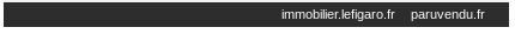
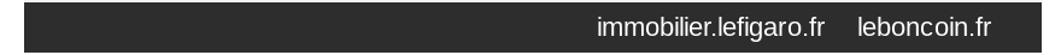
[410,7,484,21] paruvendu.fr -> [857,12,992,41] leboncoin.fr

